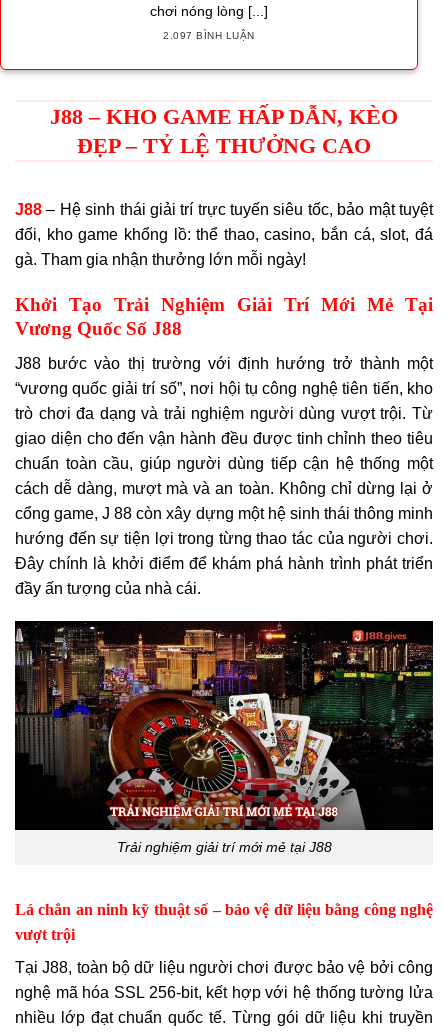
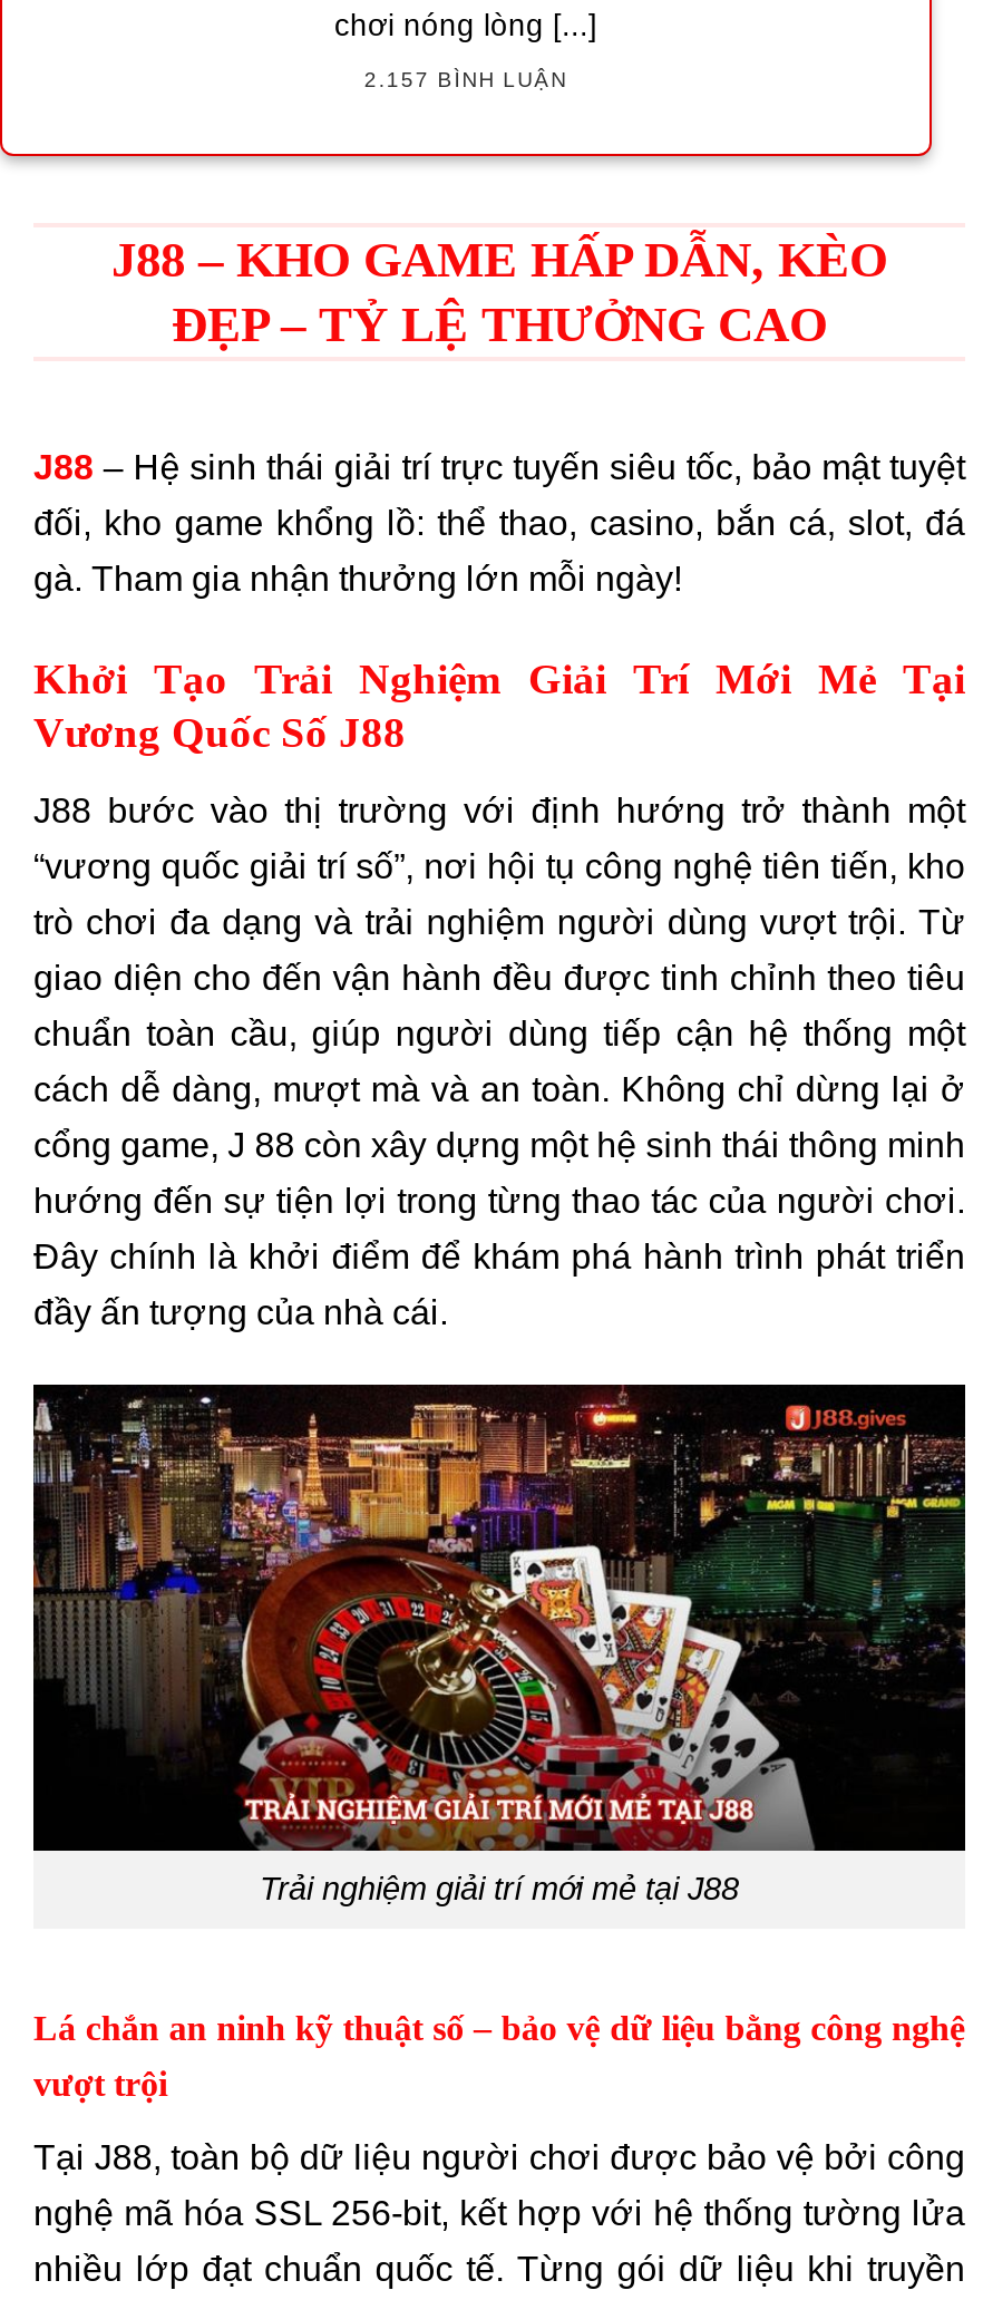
[163,30,255,41] 2.097 BÌNH LUẬN -> [364,67,568,91] 2.157 BÌNH LUẬN

